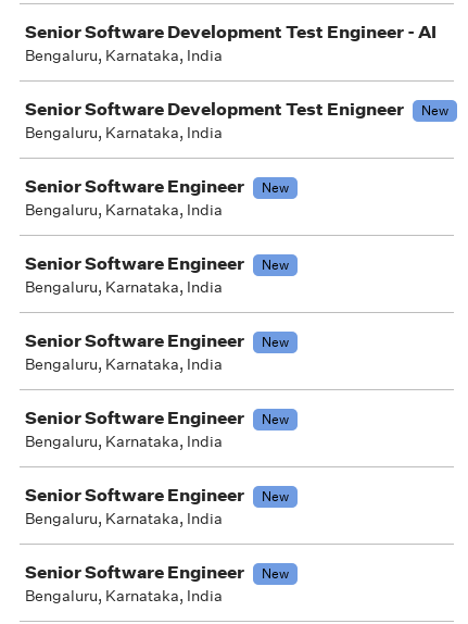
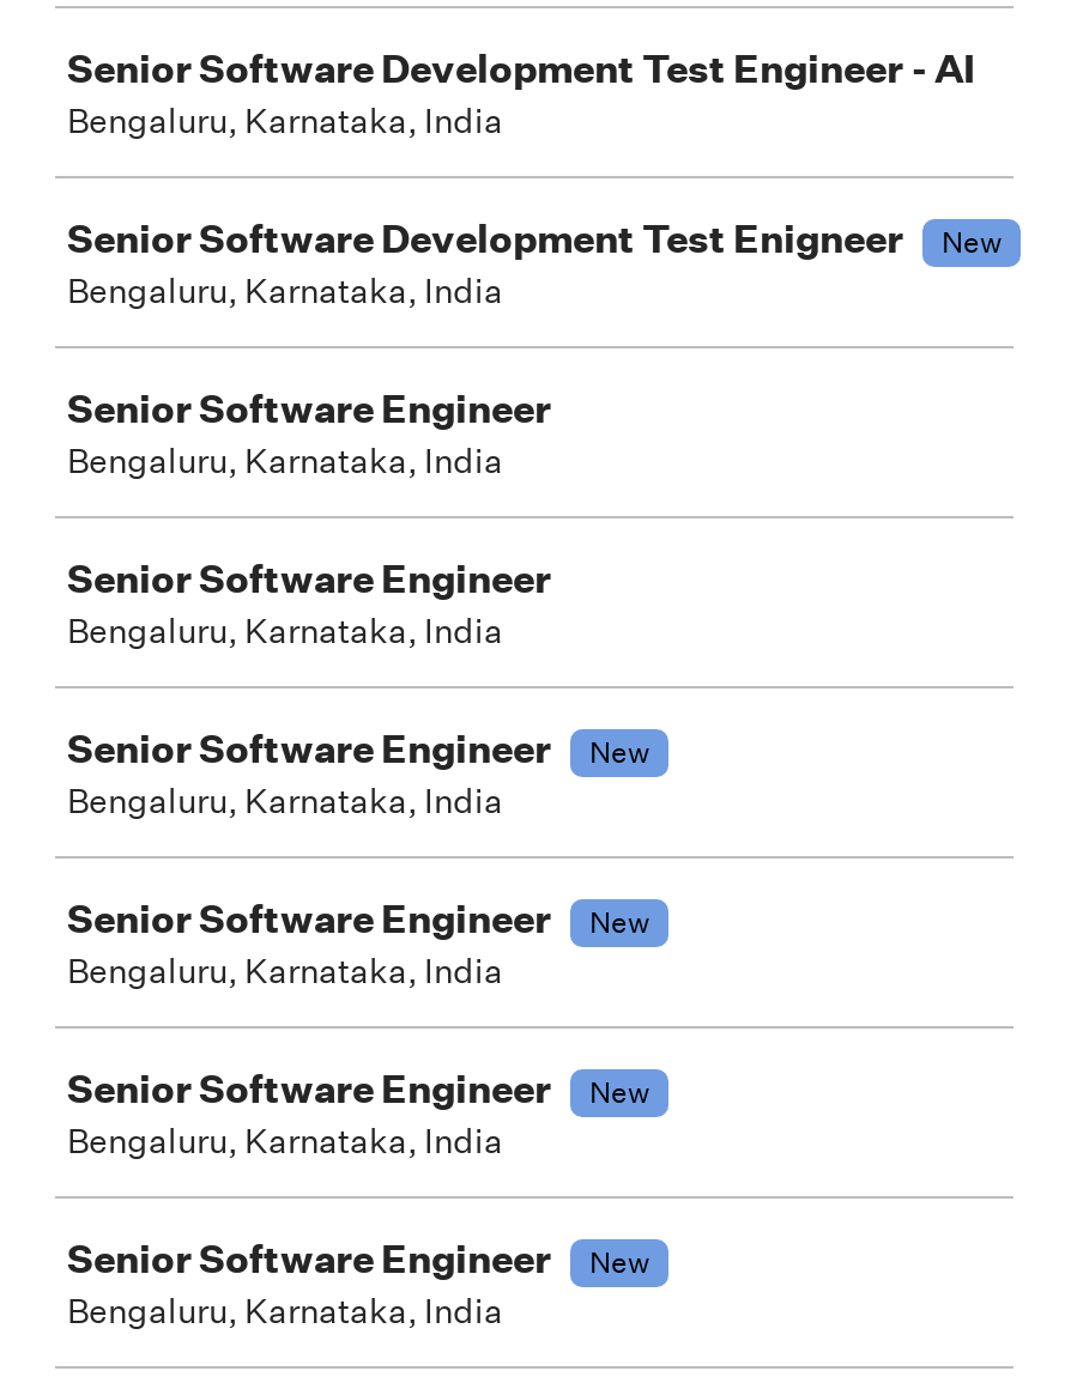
[262,178,289,197] New -> none
[262,255,289,274] New -> none

